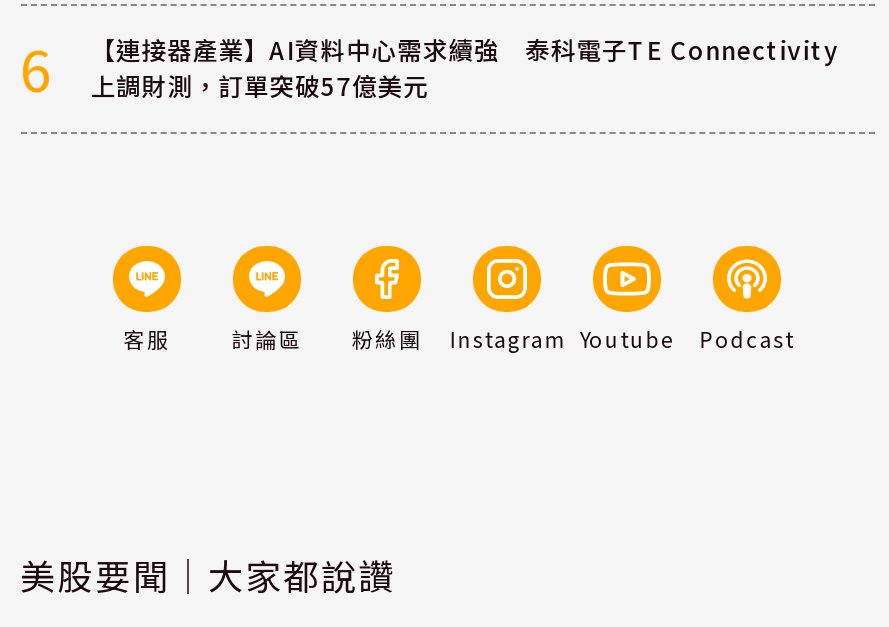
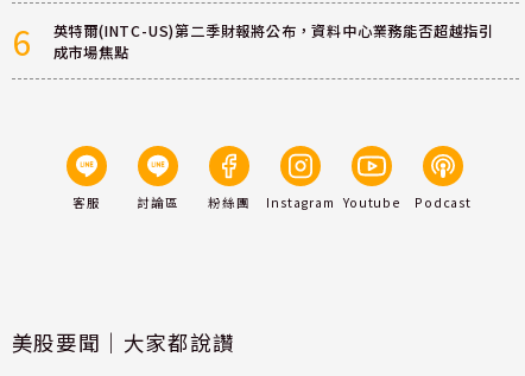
[90,32,840,104] 【連接器產業】AI資料中心需求續強 泰科電子TE Connectivity | 上調財測，訂單突破57億美元 -> [53,20,494,63] 英特爾(INTC-US)第二季財報將公布，資料中心業務能否超越指引 | 成市場焦點

